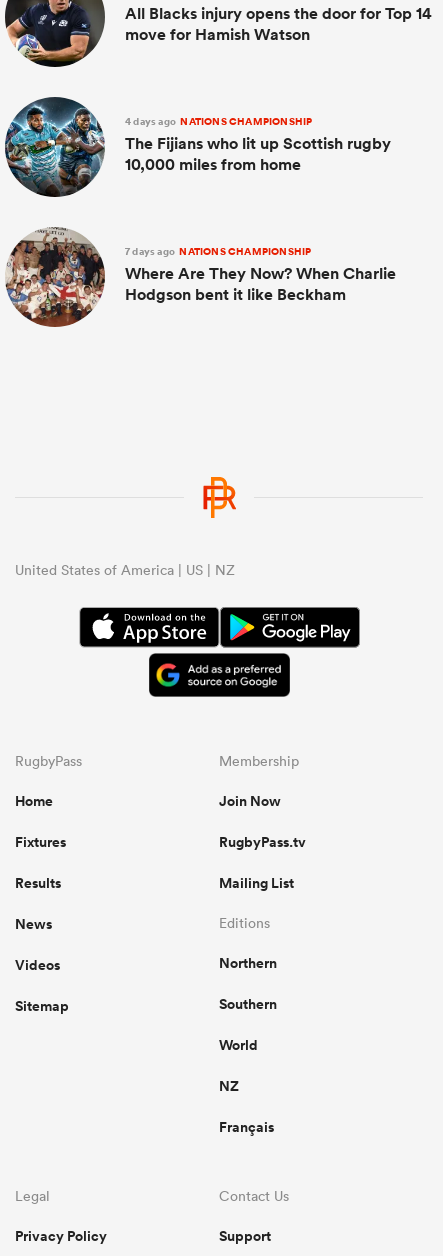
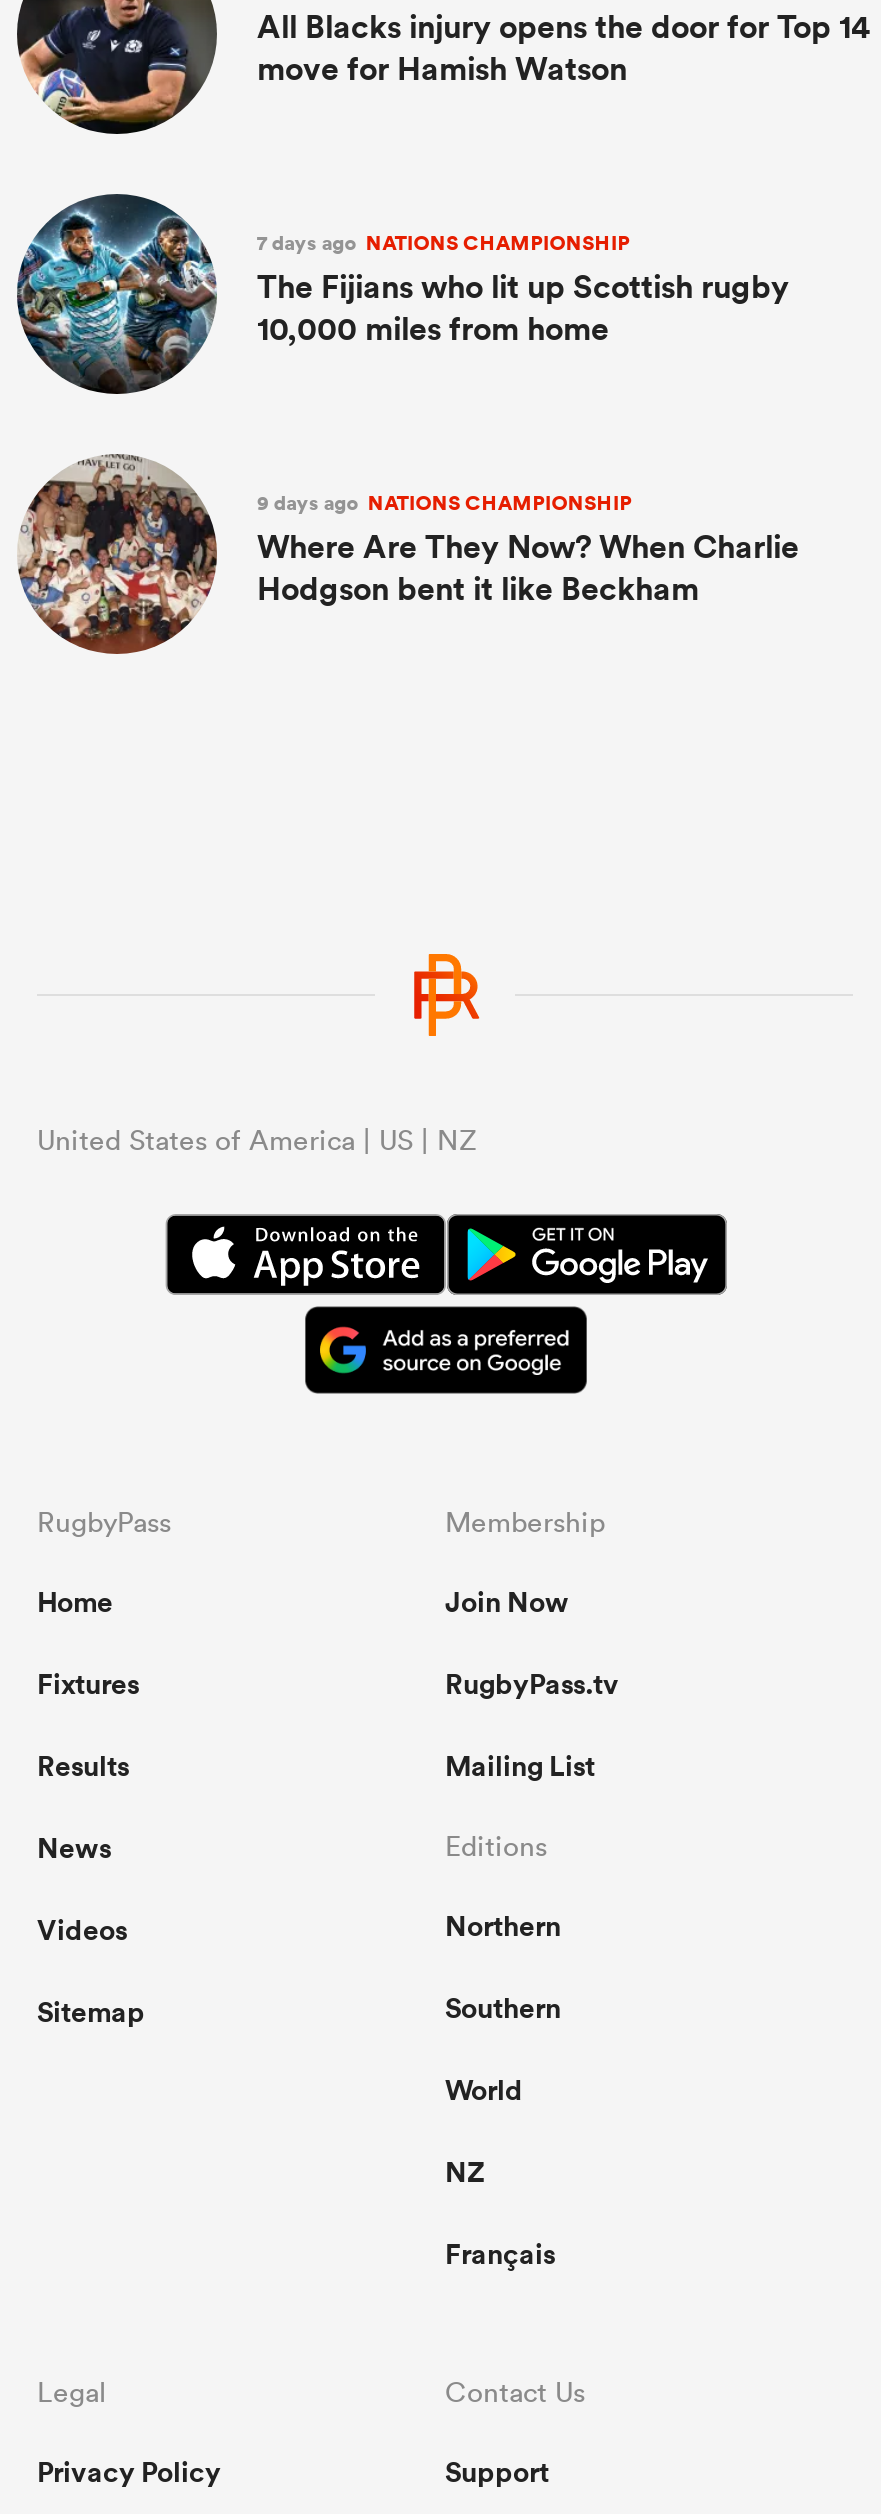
[125,113,312,128] 4 days ago NATIONS CHAMPIONSHIP -> none
none -> [257,487,632,517] 9 days ago NATIONS CHAMPIONSHIP
moved [125,243,311,258] -> [257,227,630,257]: 7 days ago NATIONS CHAMPIONSHIP

